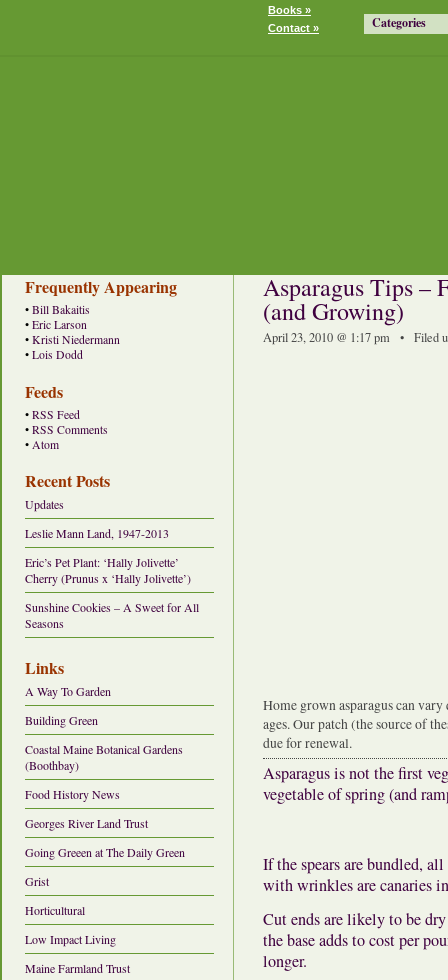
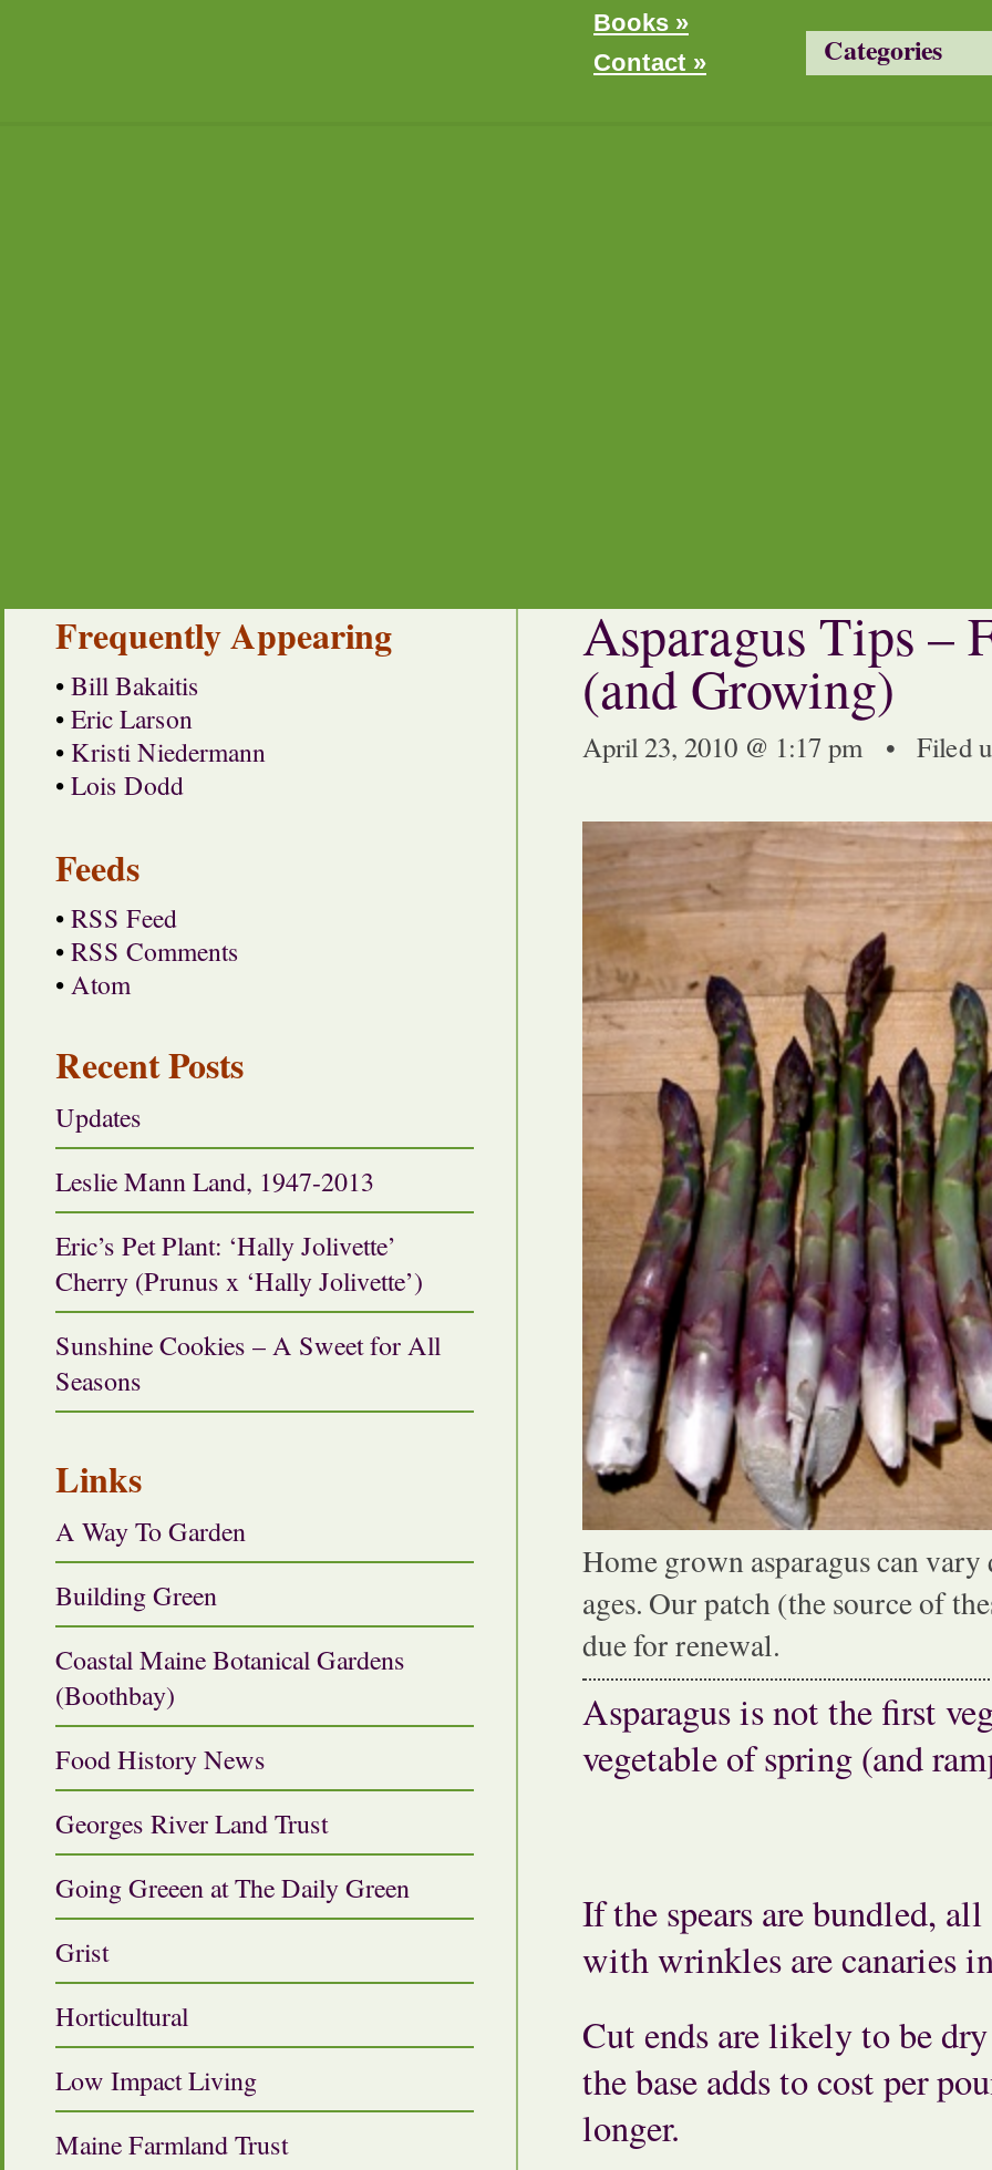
none -> [580,819,985,1532] [image]

